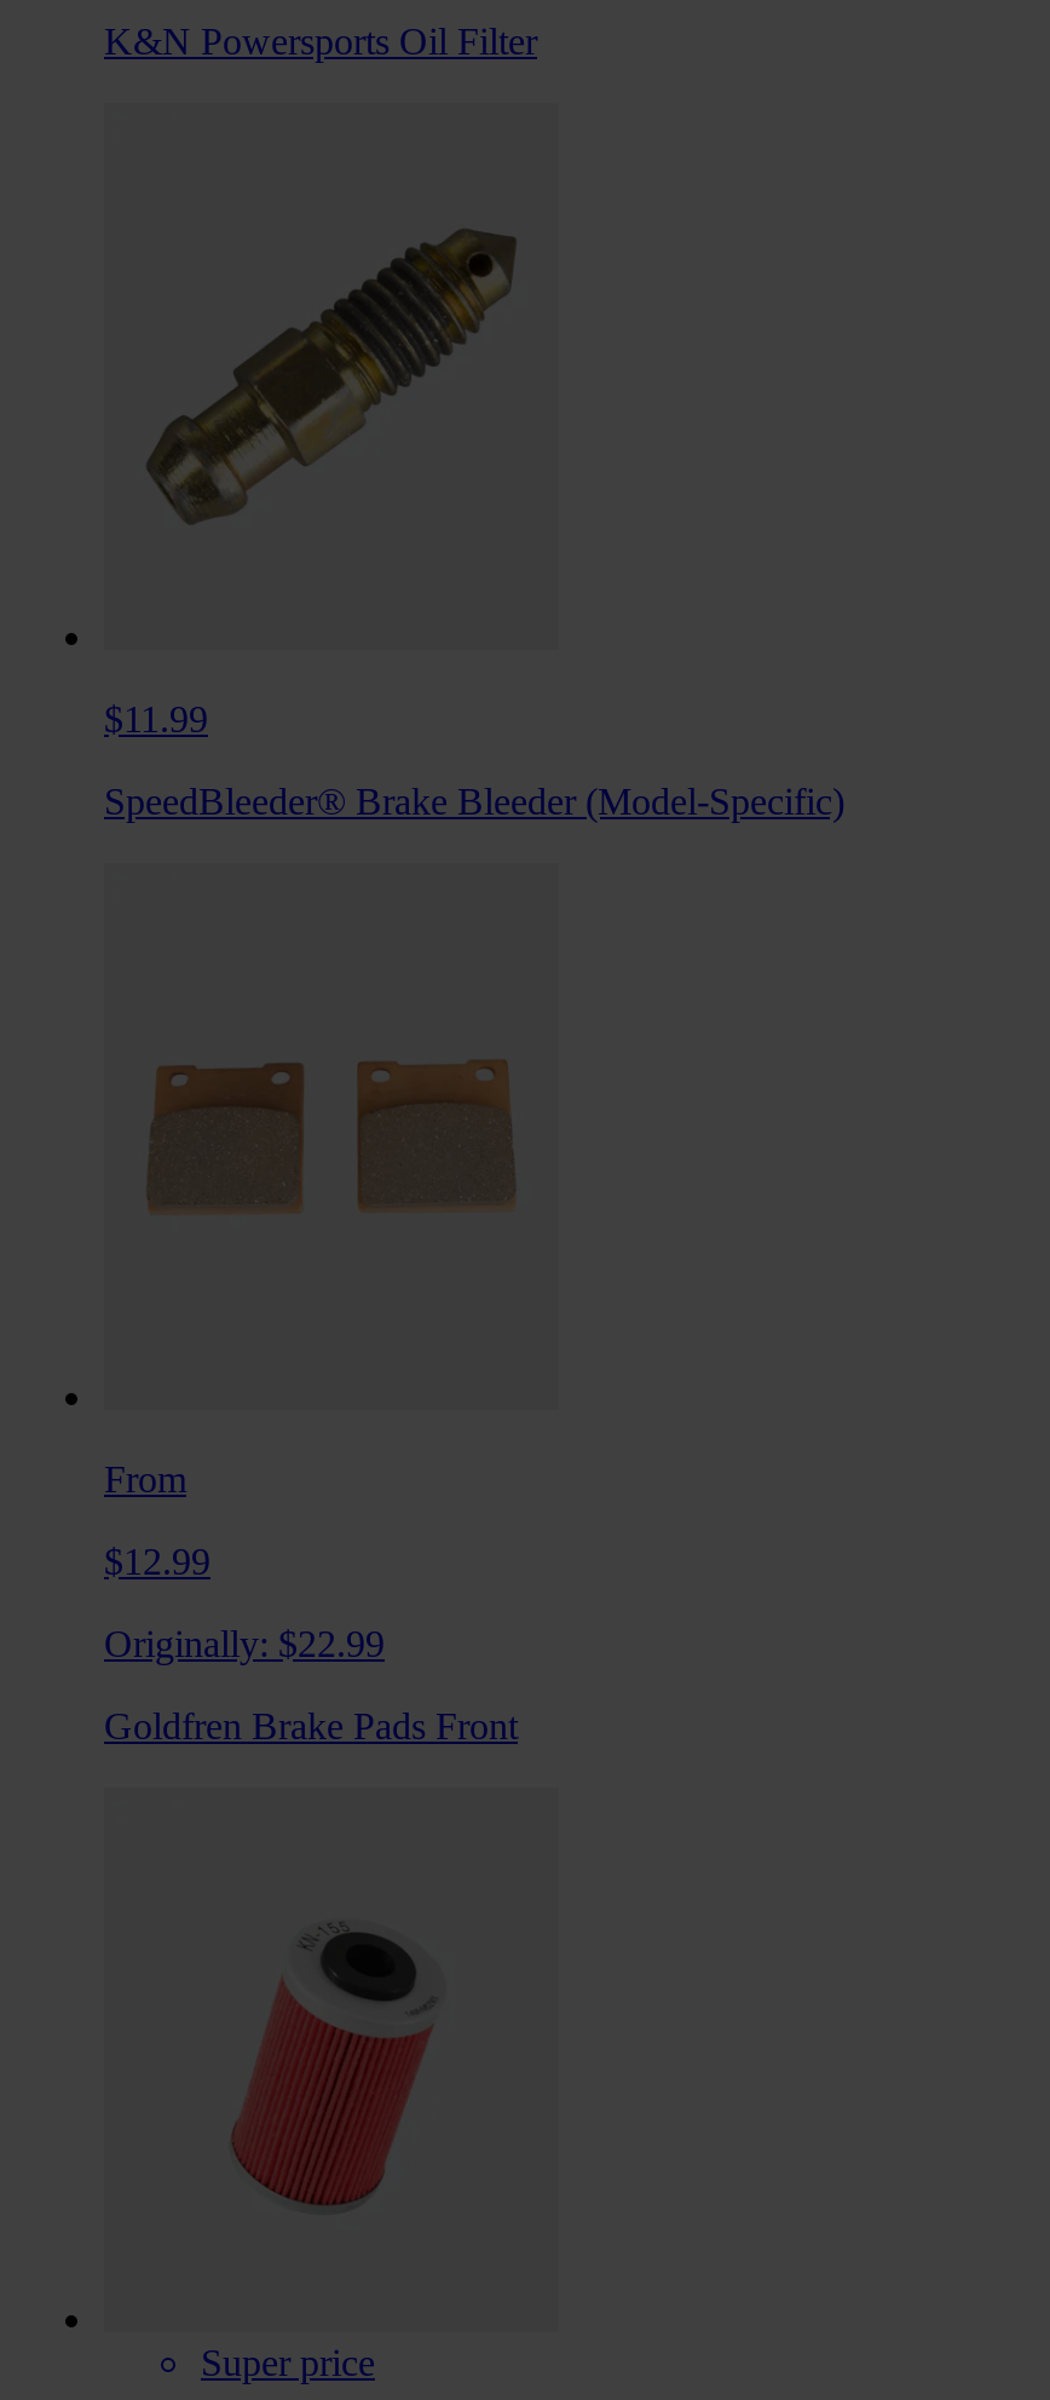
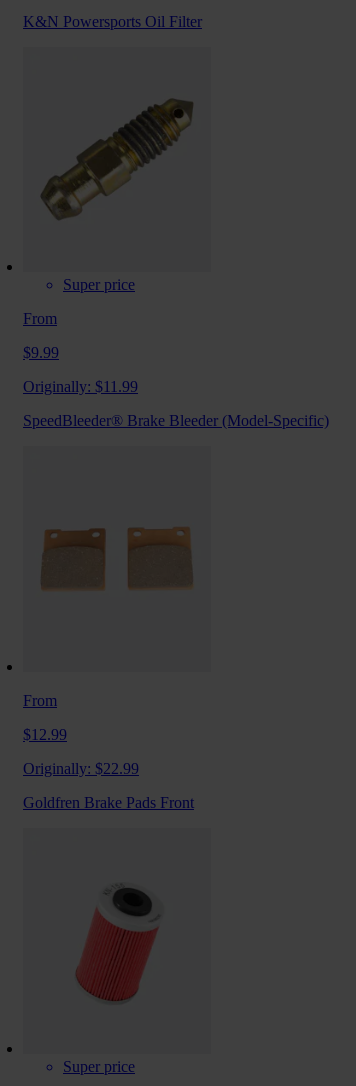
[104,698,208,739] $11.99 -> [23,276,138,395] Super price | From | $9.99 | Originally: $11.99

